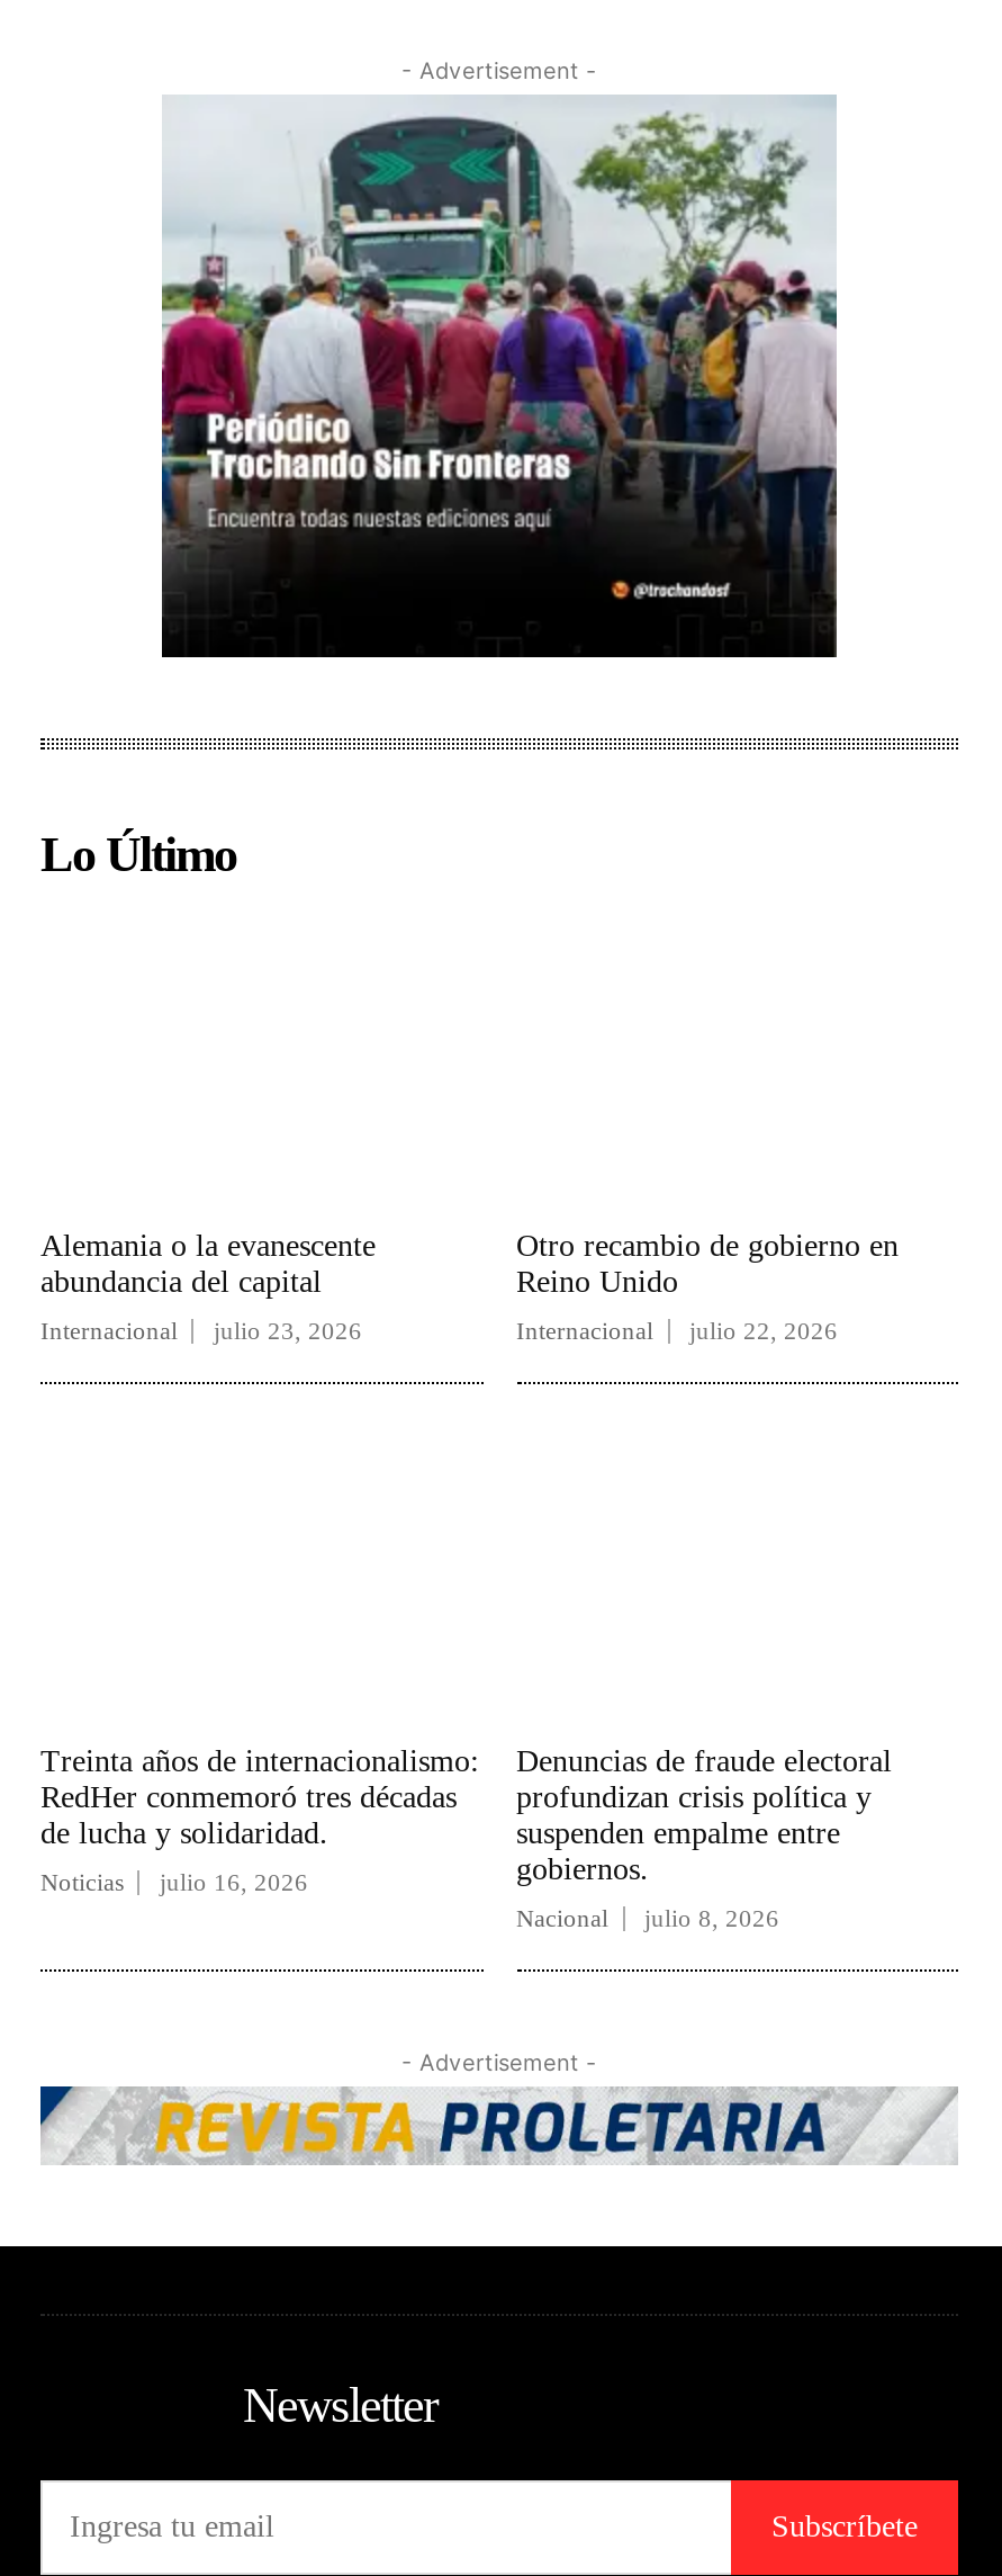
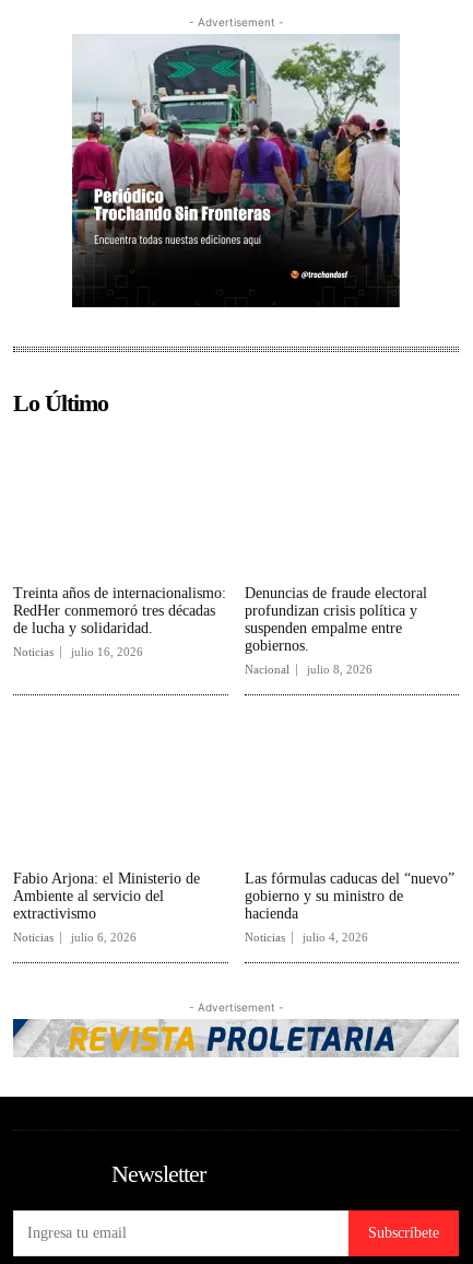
[40,1228,376,1343] Alemania o la evanescente | abundancia del capital | Internacional | julio 23, 2026 -> none
[516,1228,899,1343] Otro recambio de gobierno en | Reino Unido | Internacional | julio 22, 2026 -> none
moved [40,1745,892,1932] -> [13,585,427,676]: Treinta años de internacionalismo: | RedHer conmemoró tres décadas | de lucha y solidaridad. | ... | Nacional | julio 8, 2026
none -> [13,871,200,944] Fabio Arjona: el Ministerio de | Ambiente al servicio del | extractivismo | Noticias | julio 6, 2026
none -> [244,871,454,944] Las fórmulas caducas del “nuevo” | gobierno y su ministro de | hacienda | Noticias | julio 4, 2026

